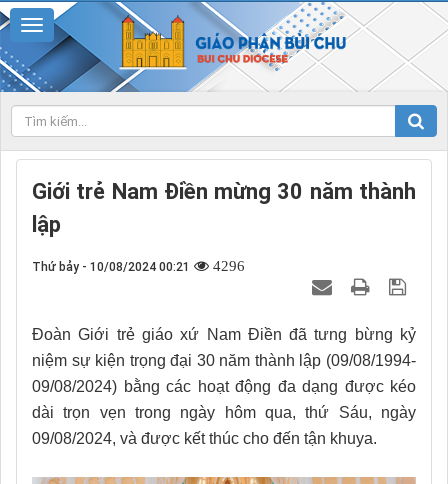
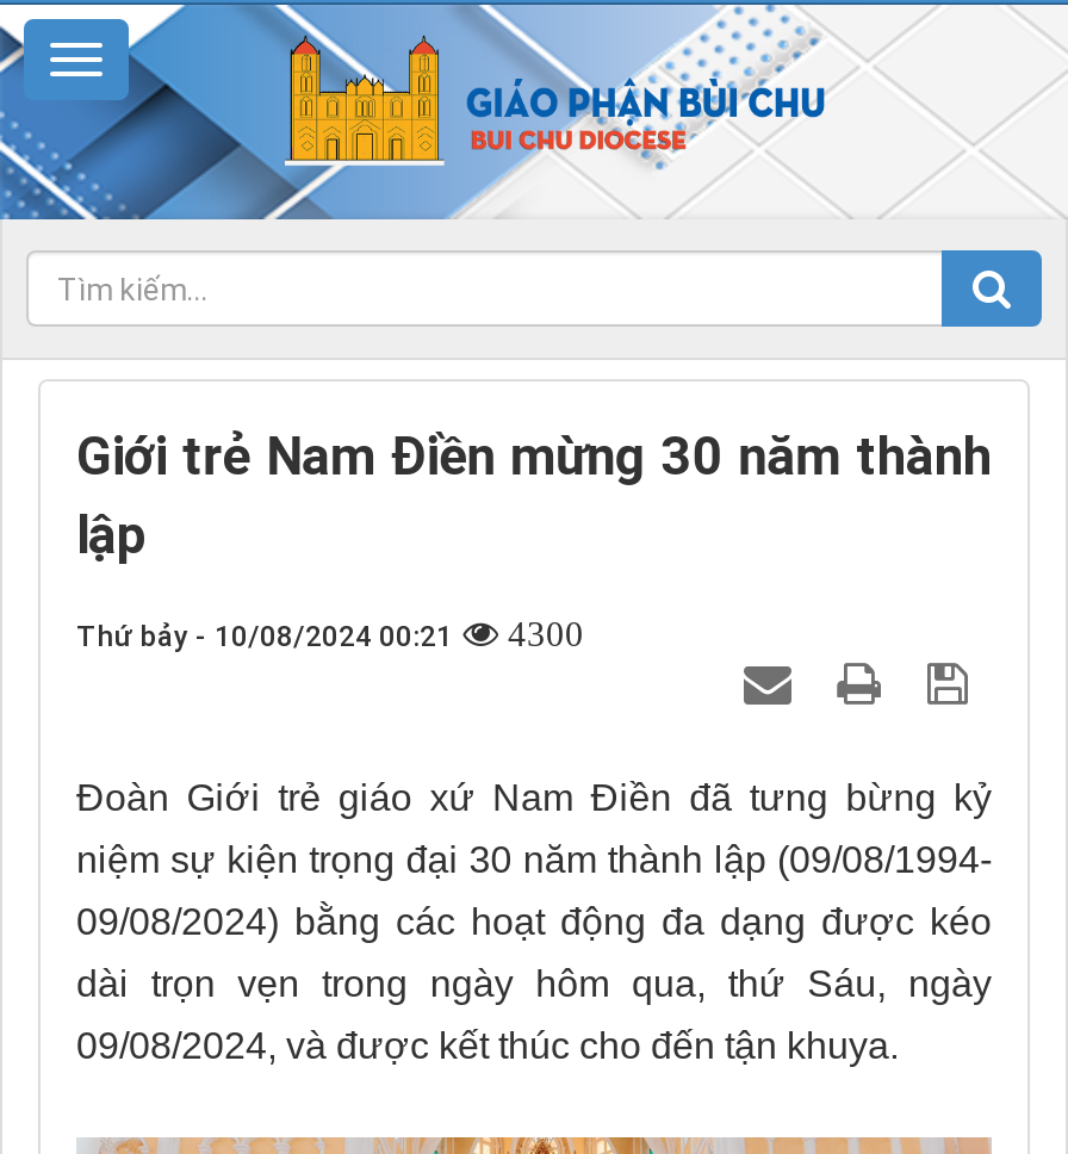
[32,257,245,273] Thứ bảy - 10/08/2024 00:21 4296 -> [76,614,584,652] Thứ bảy - 10/08/2024 00:21 4300

